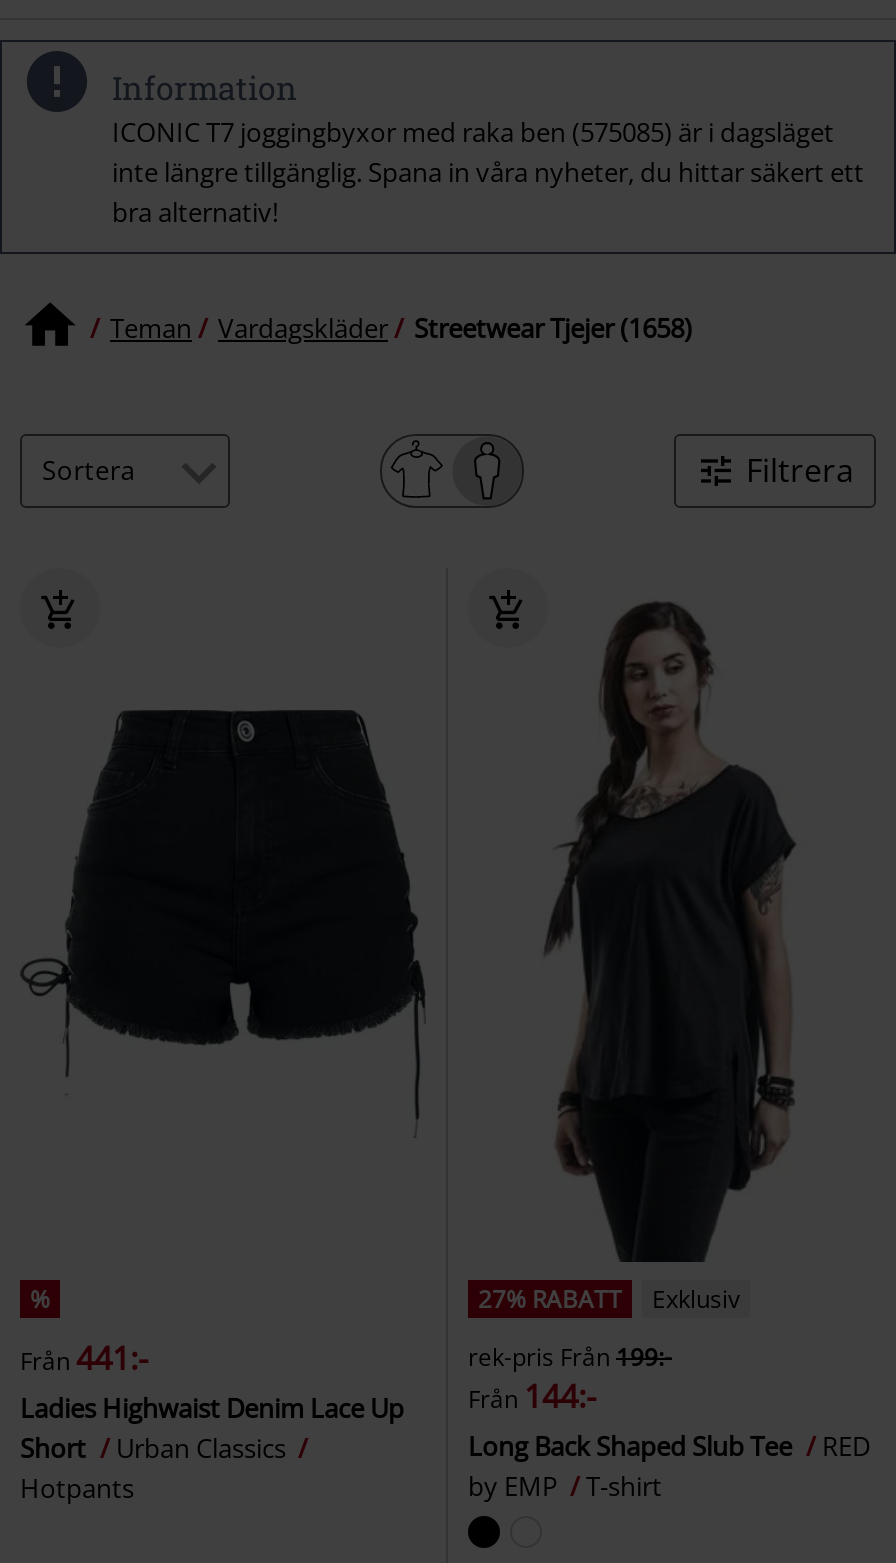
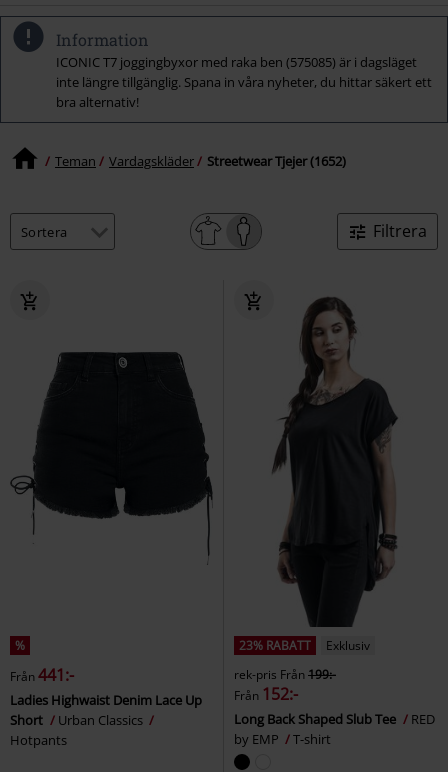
[414,310,692,346] Streetwear Tjejer (1658) -> [207,151,346,169] Streetwear Tjejer (1652)
[478,1281,740,1315] 27% RABATT Exklusiv -> [239,637,370,654] 23% RABATT Exklusiv
[20,1373,596,1425] Ladies Highwaist Denim Lace Up Från 144:- -> [10,683,298,709] Ladies Highwaist Denim Lace Up Från 152:-

